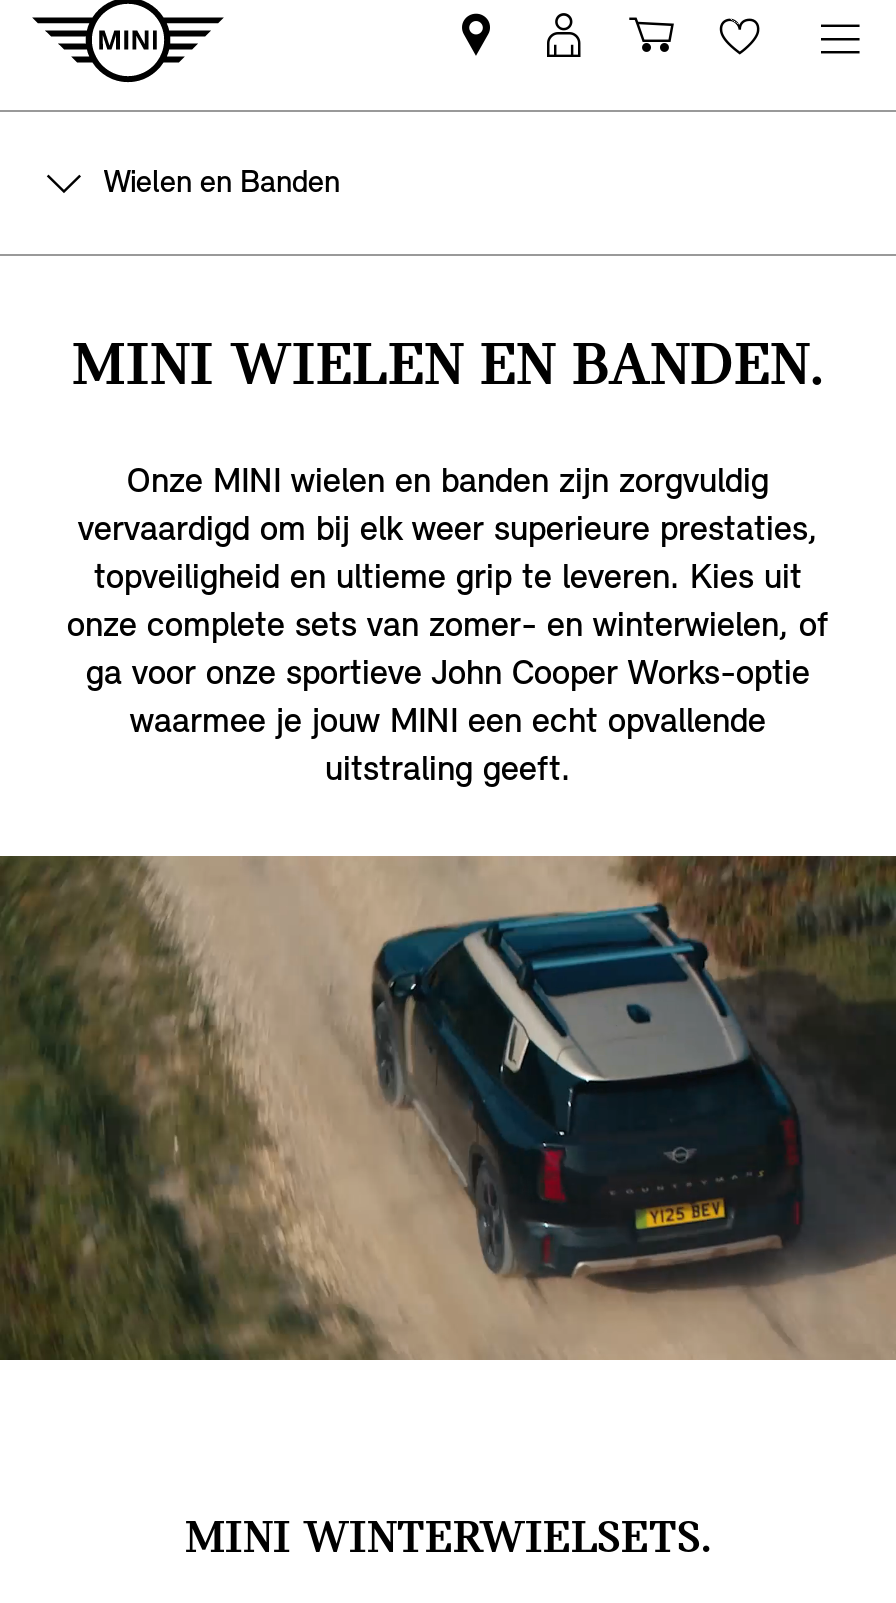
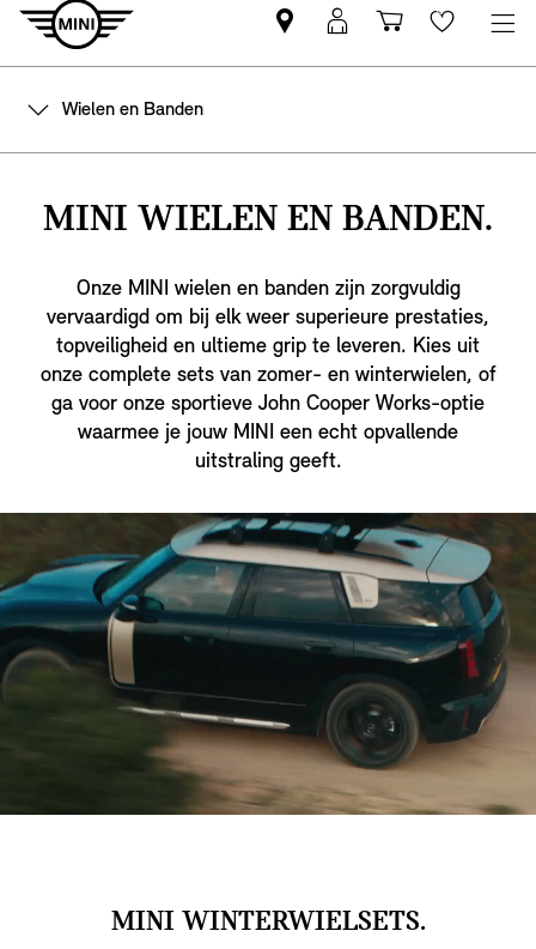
[6,854,890,1360] [image] -> [4,512,532,815] [image]

